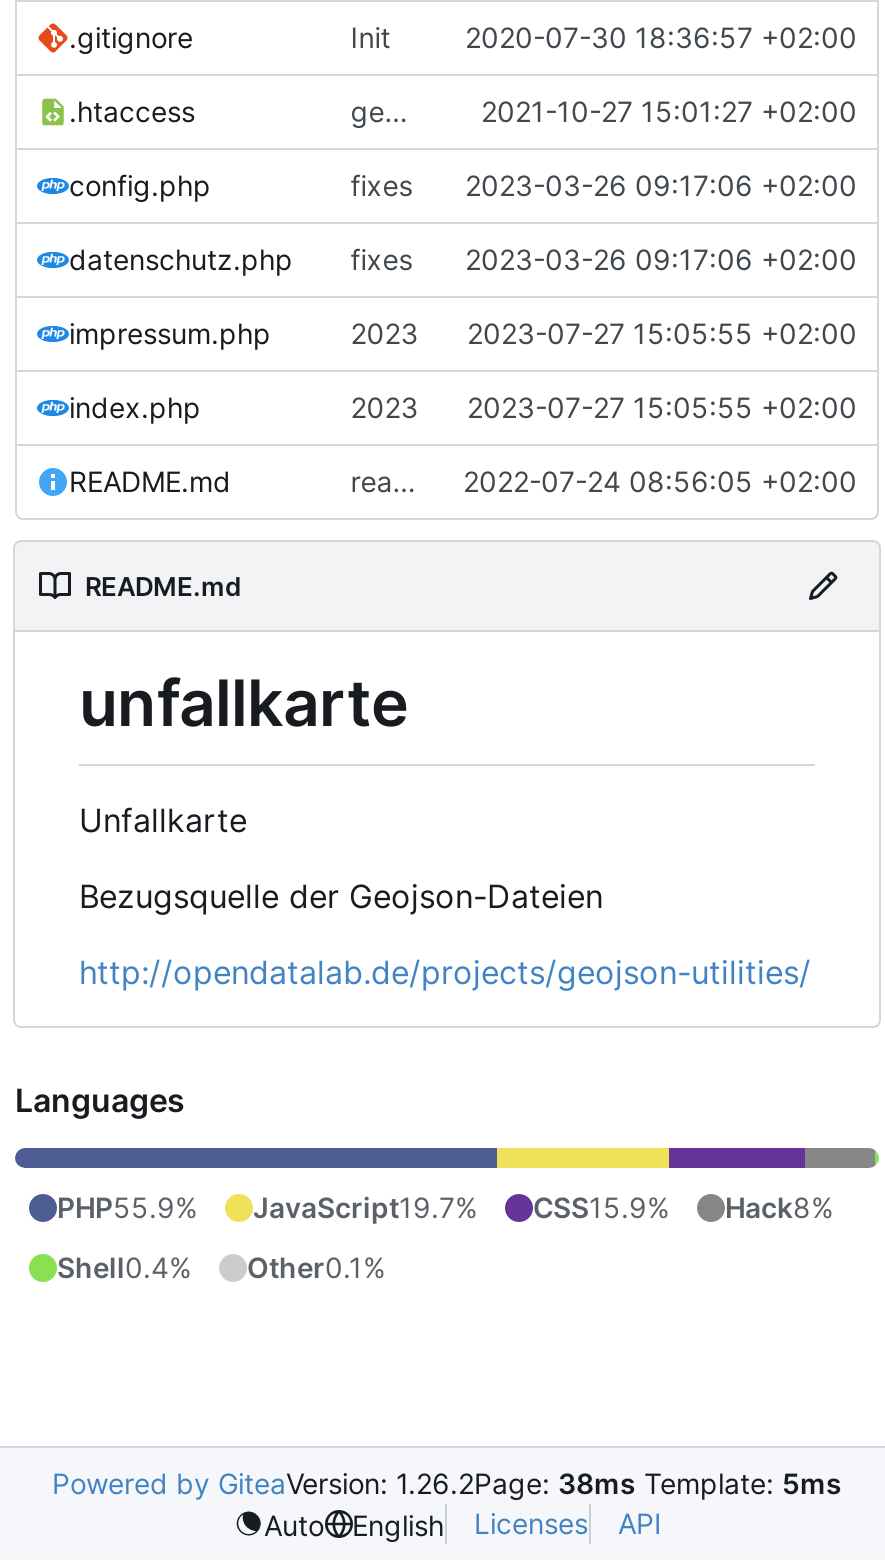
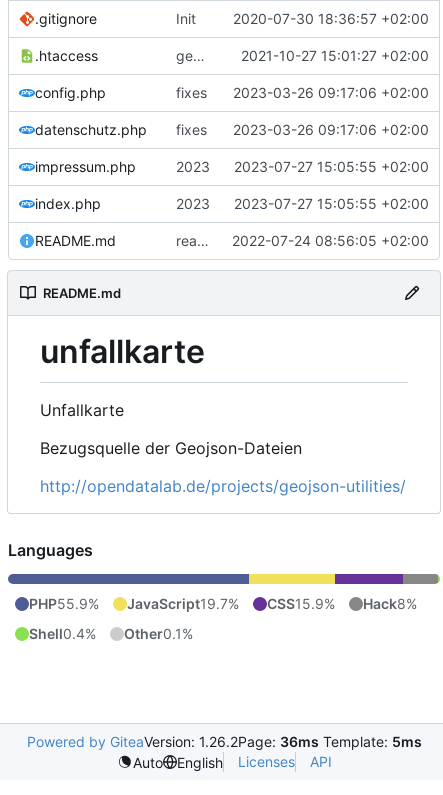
[52,1466,842,1500] Powered by GiteaVersion: 1.26.2Page: 38ms Template: 5ms -> [26,733,421,750] Powered by GiteaVersion: 1.26.2Page: 36ms Template: 5ms

